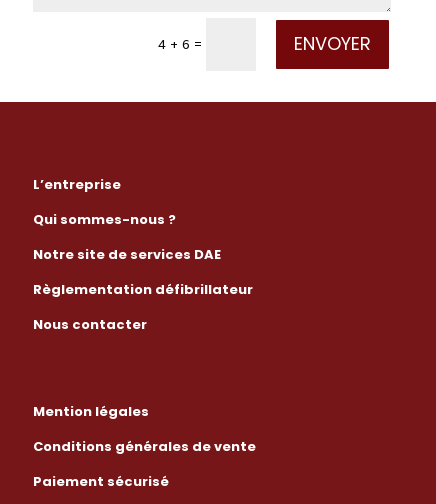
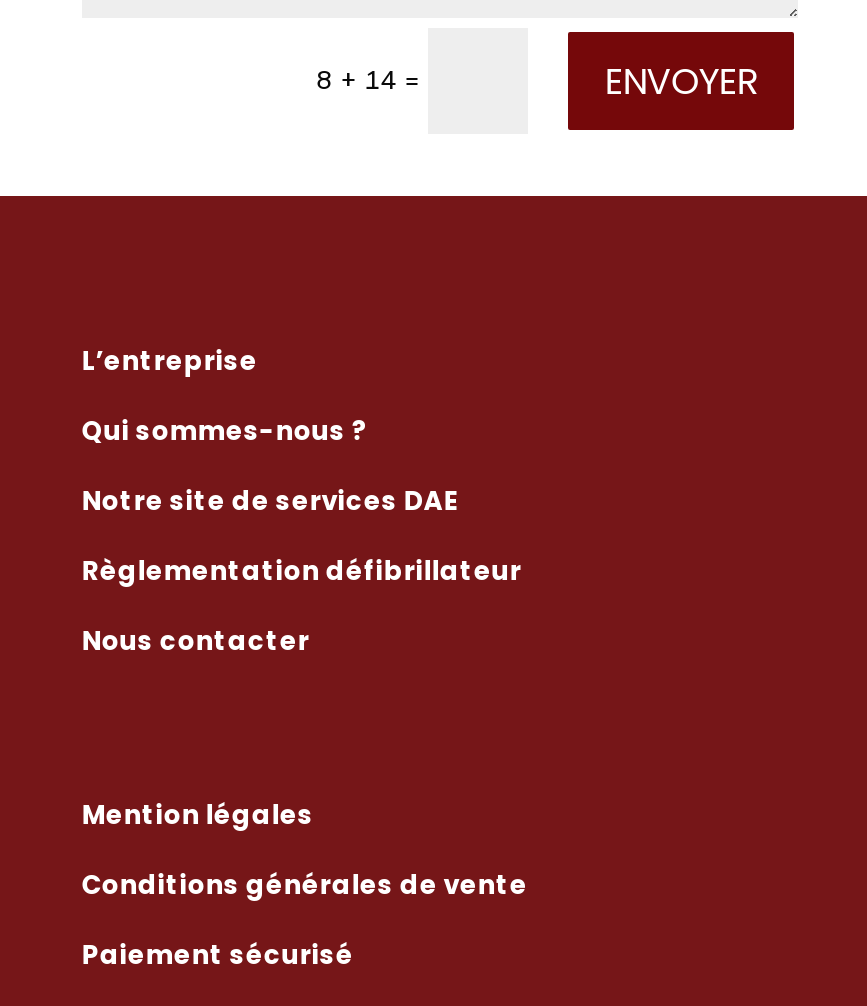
[158,36,206,54] 4 + 6 = -> [316,65,428,100] 8 + 14 =

